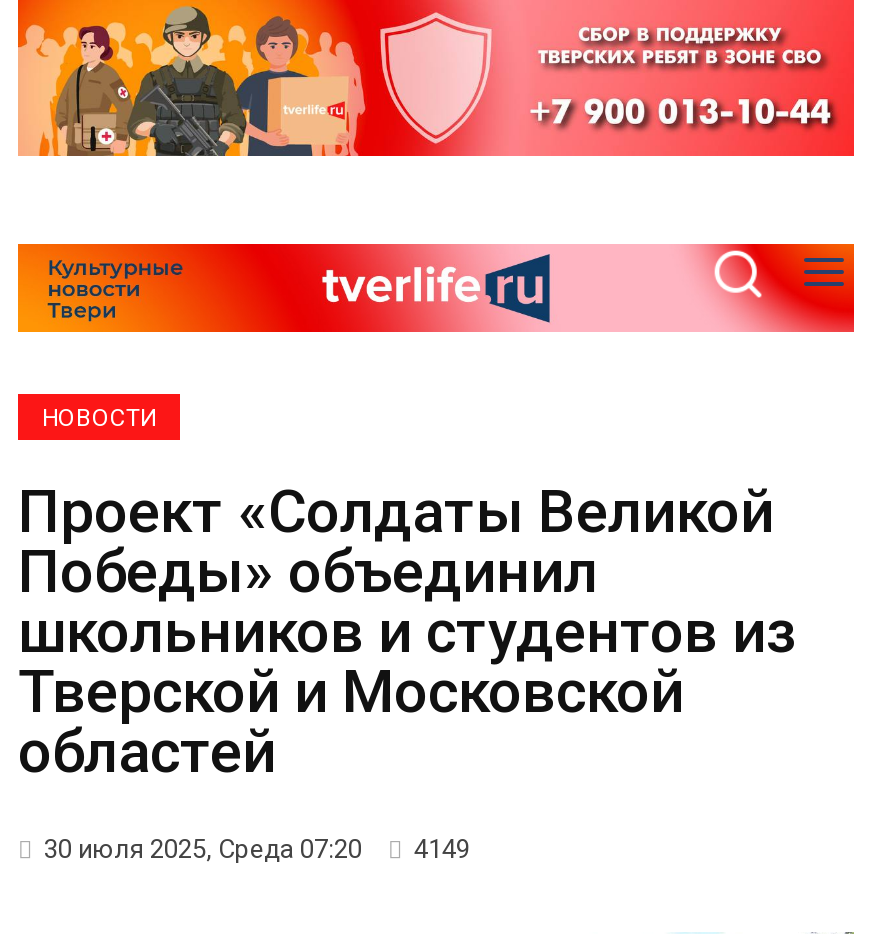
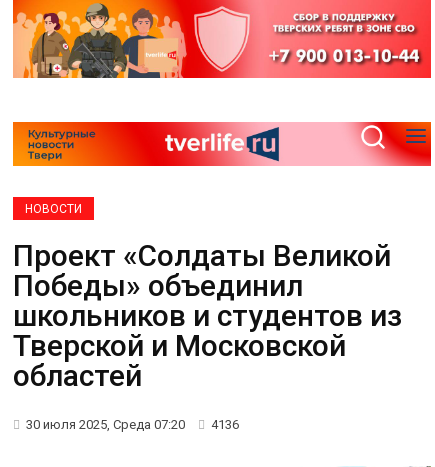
[44,833,470,863] 30 июля 2025, Среда 07:20 4149 -> [26,416,239,431] 30 июля 2025, Среда 07:20 4136

